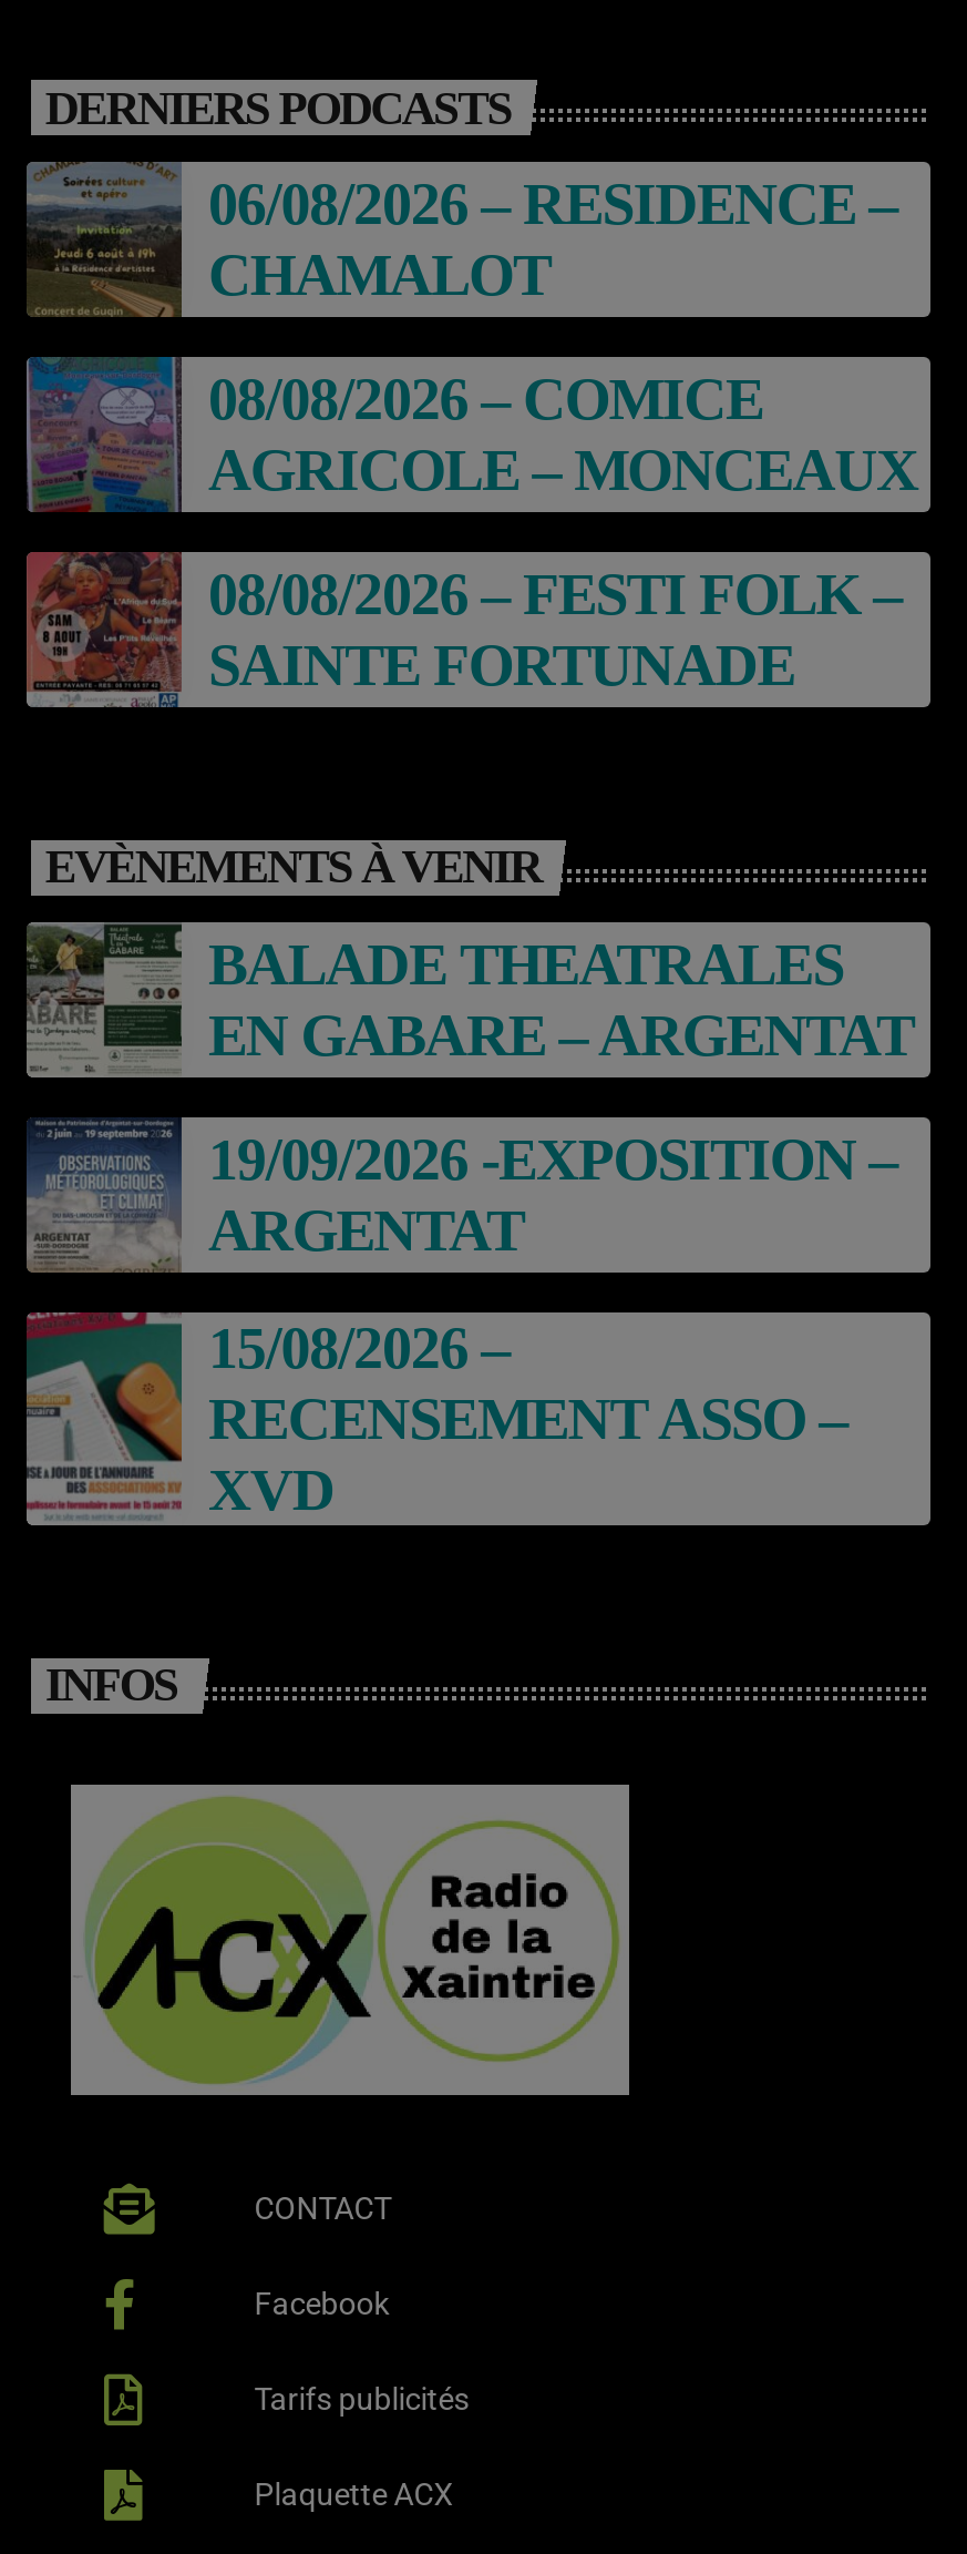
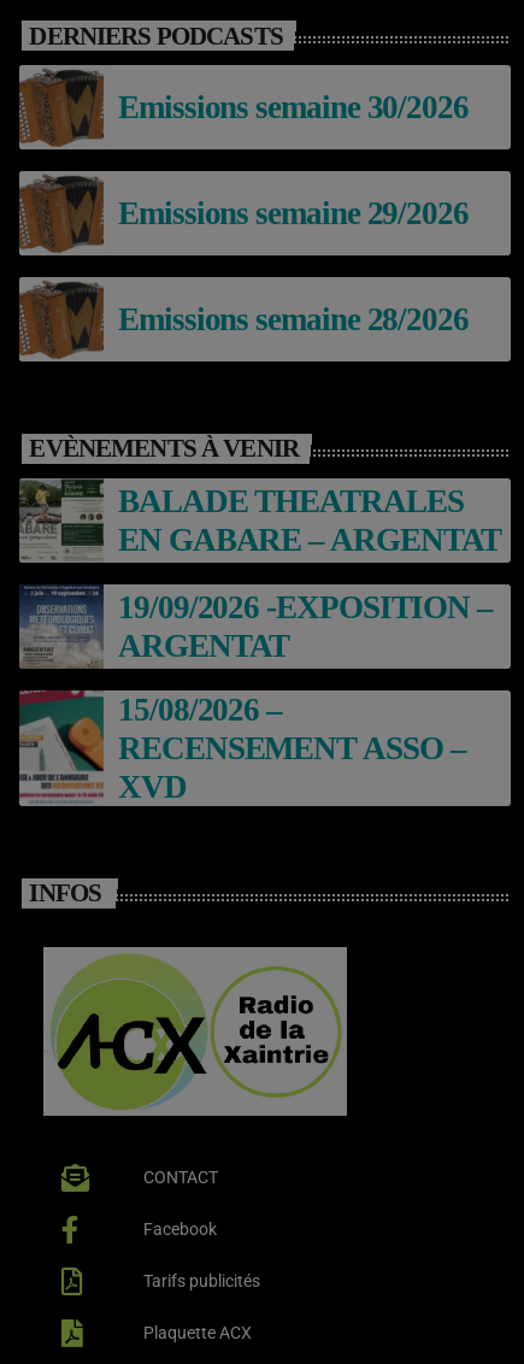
[24,160,897,319] [image] | 06/08/2026 – RESIDENCE – | CHAMALOT -> [18,65,469,151] [image] | Emissions semaine 30/2026
[24,355,918,514] [image] | 08/08/2026 – COMICE | AGRICOLE – MONCEAUX -> [18,170,469,257] [image] | Emissions semaine 29/2026
[24,550,902,709] [image] | 08/08/2026 – FESTI FOLK – | SAINTE FORTUNADE -> [18,276,469,363] [image] | Emissions semaine 28/2026

